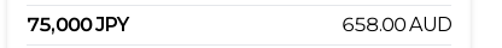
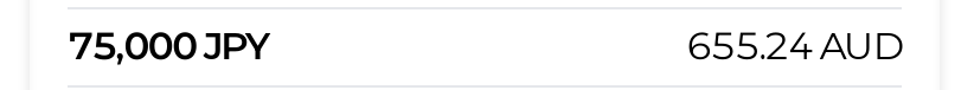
[342,13,451,36] 658.00 AUD -> [686,24,902,69] 655.24 AUD

